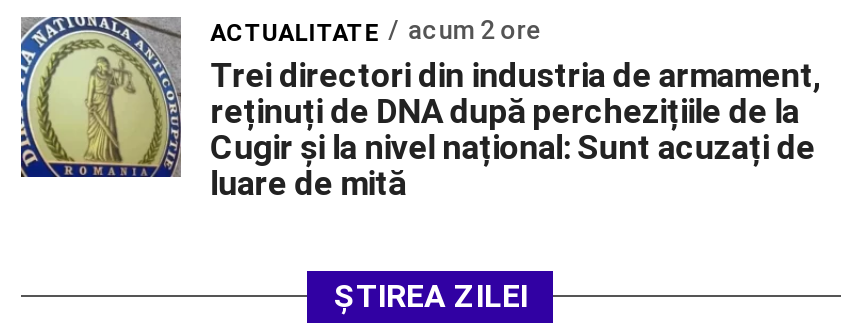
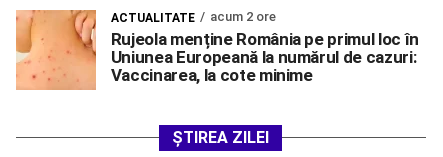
[19,15,820,202] [image] | Trei directori din industria de armament, | reținuți de DNA după perchezițiile de la | Cugir și la nivel național: Sunt acuzați de | luare de mită -> [15,9,419,91] [image] | Rujeola menține România pe primul loc în | Uniunea Europeană la numărul de cazuri: | Vaccinarea, la cote minime

